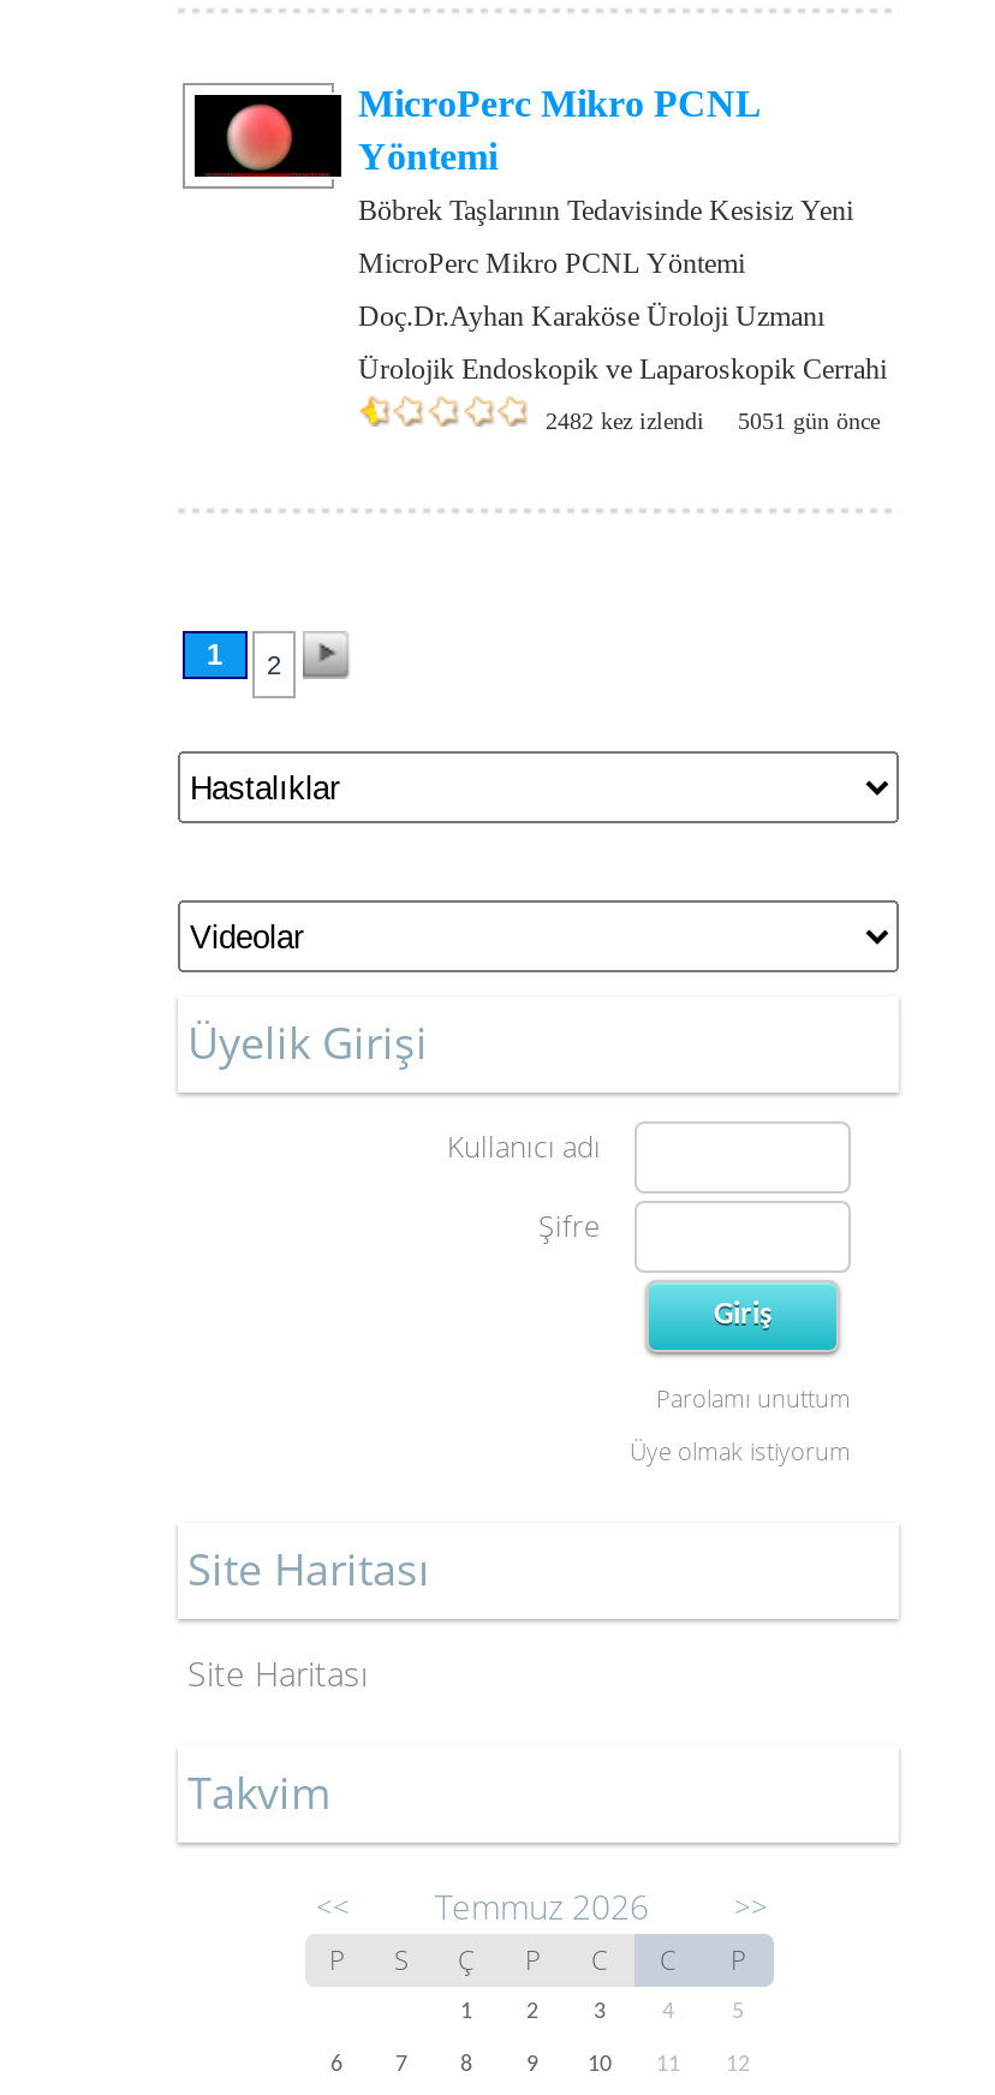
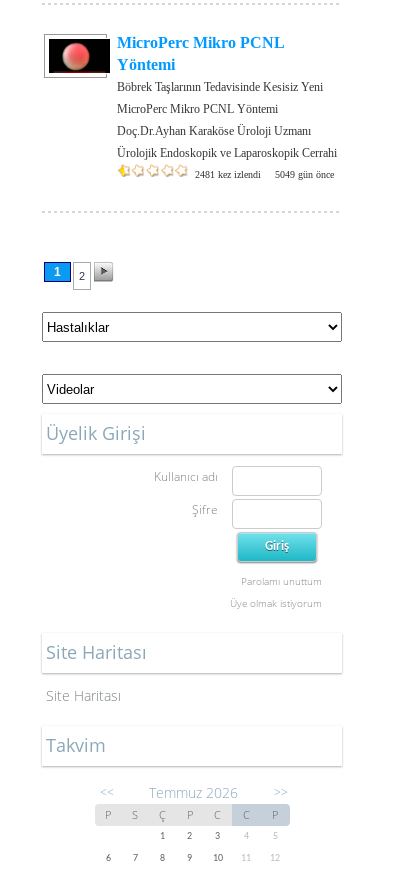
[546,407,704,434] 2482 kez izlendi -> [195,169,261,180] 2481 kez izlendi
[738,407,880,434] 5051 gün önce -> [275,169,334,180] 5049 gün önce

